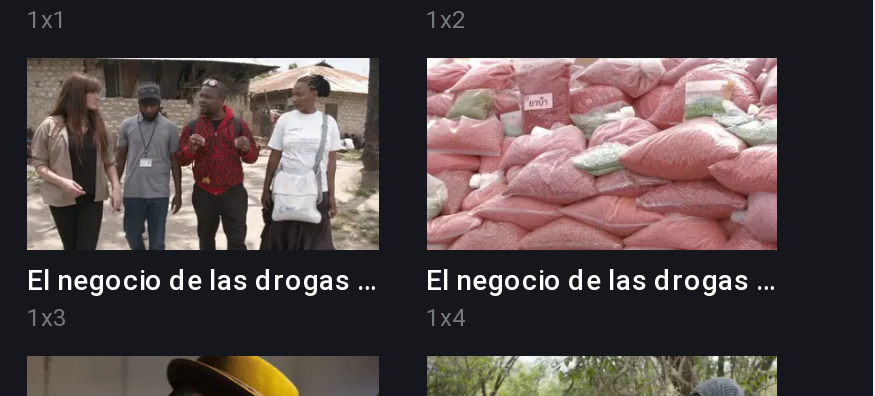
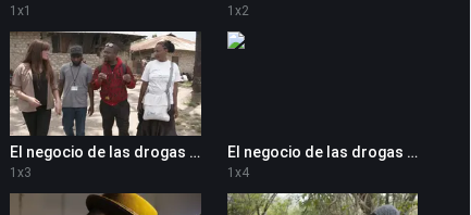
[425,56,779,252] [image] -> none

